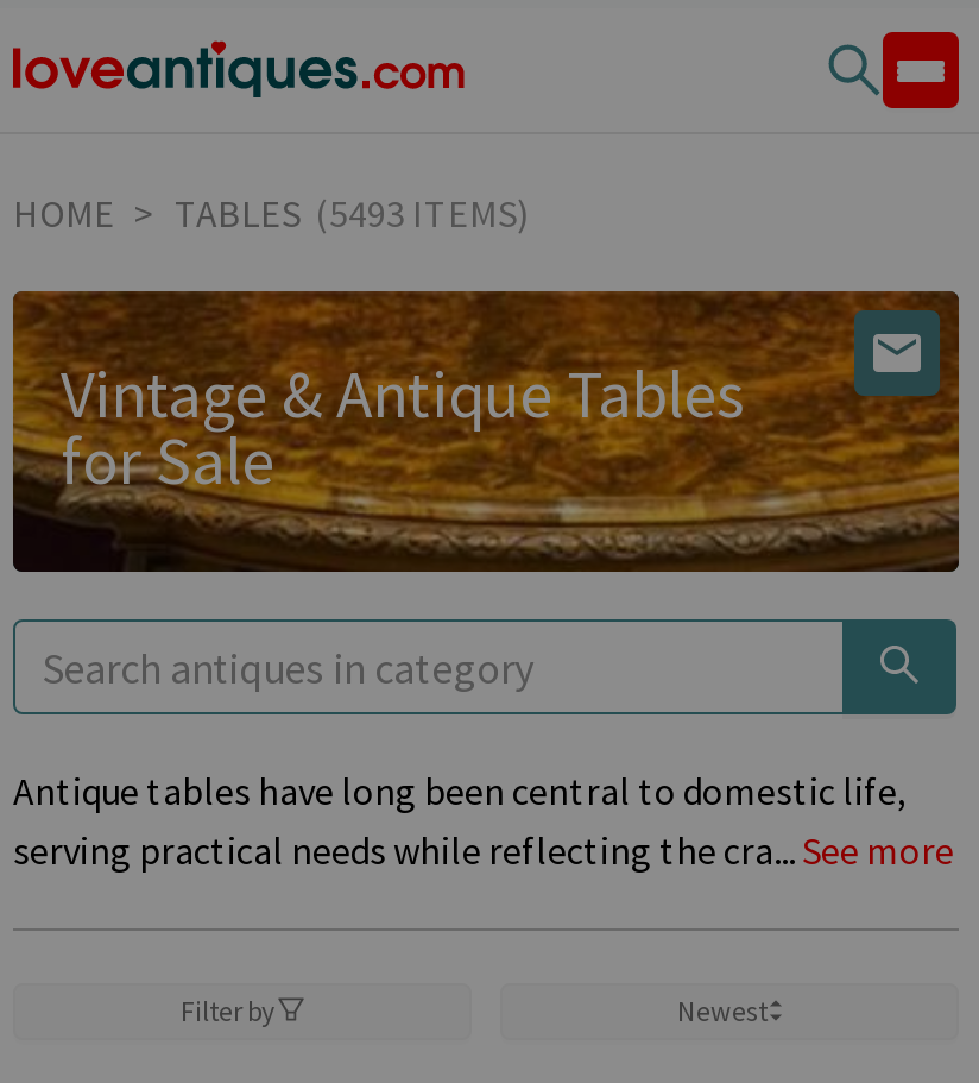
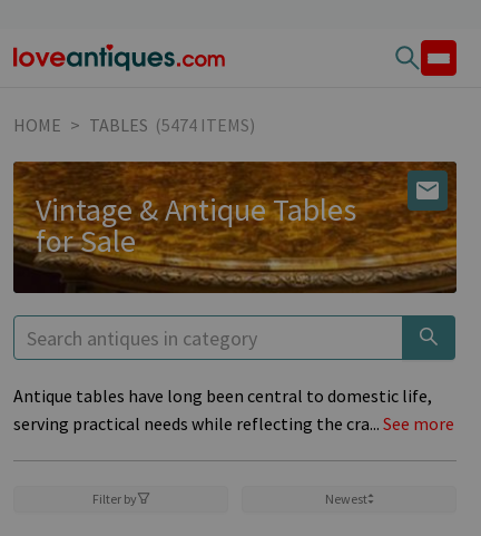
[13,189,529,237] HOME > TABLES (5493 ITEMS) -> [13,114,255,136] HOME > TABLES (5474 ITEMS)

